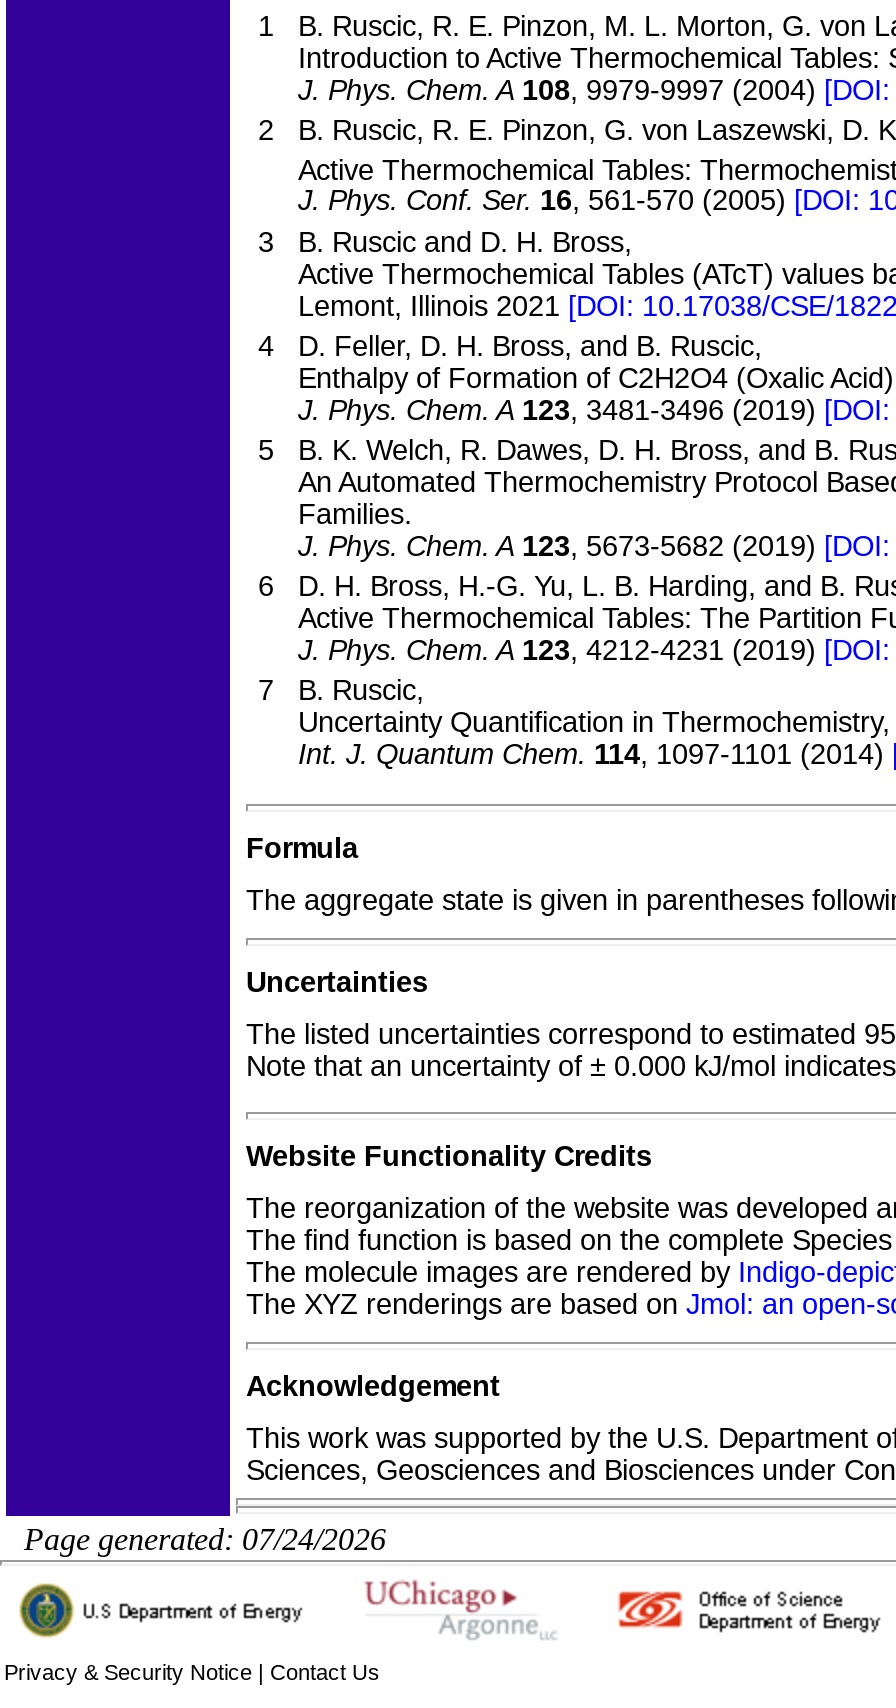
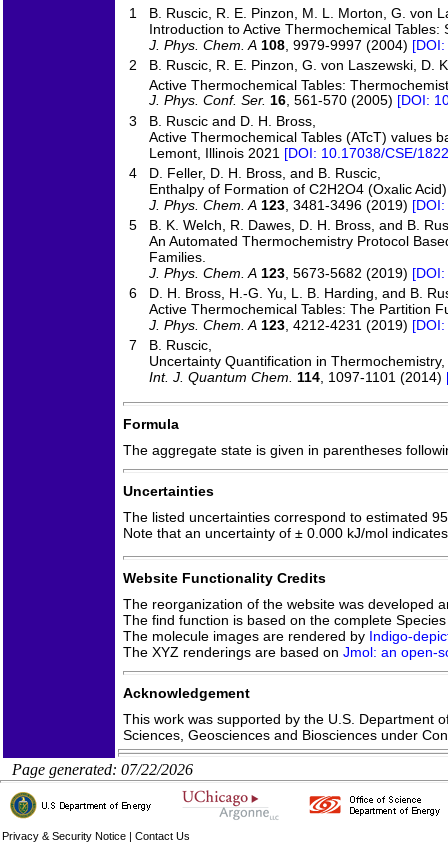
[24,1522,386,1556] Page generated: 07/24/2026 -> [12,761,193,778] Page generated: 07/22/2026

